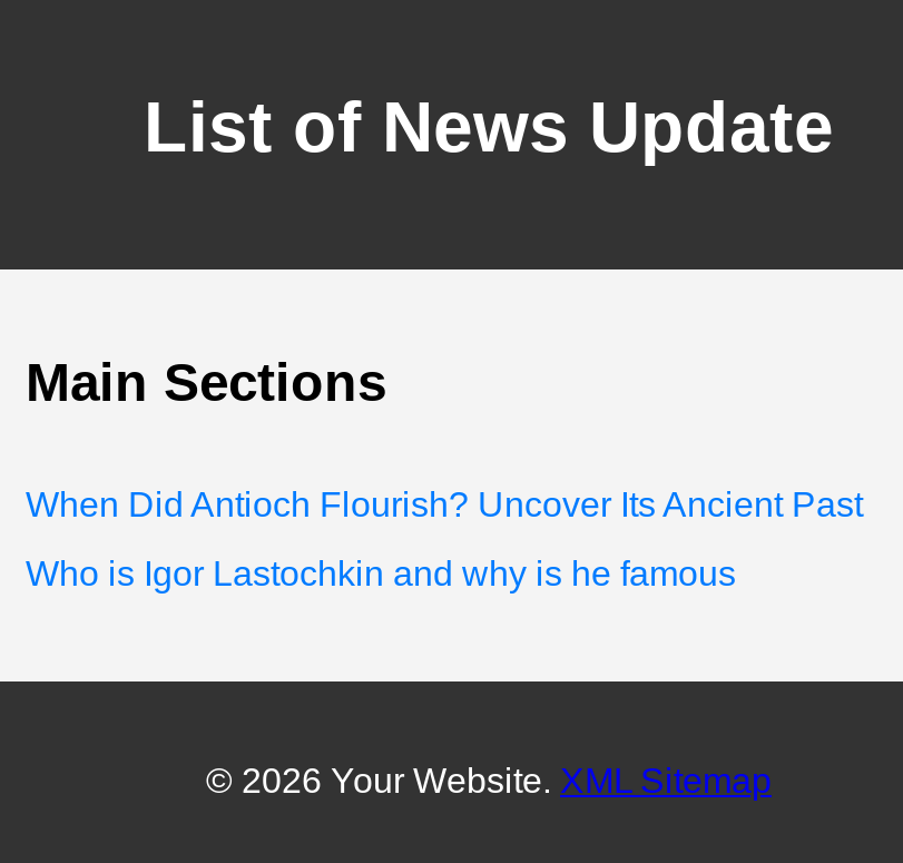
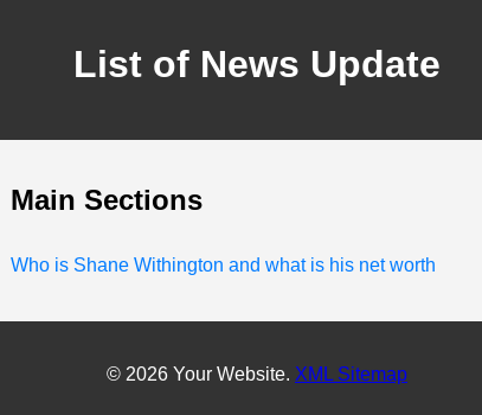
[26,486,863,593] When Did Antioch Flourish? Uncover Its Ancient Past | Who is Igor Lastochkin and why is he famous -> [11,255,436,275] Who is Shane Withington and what is his net worth

